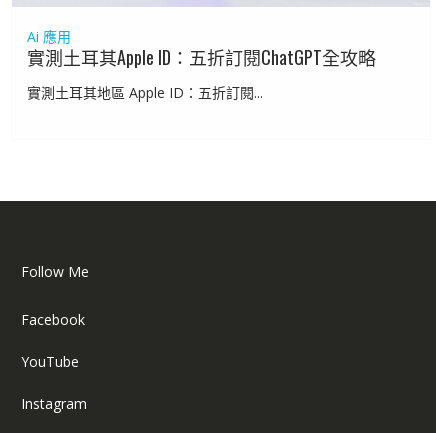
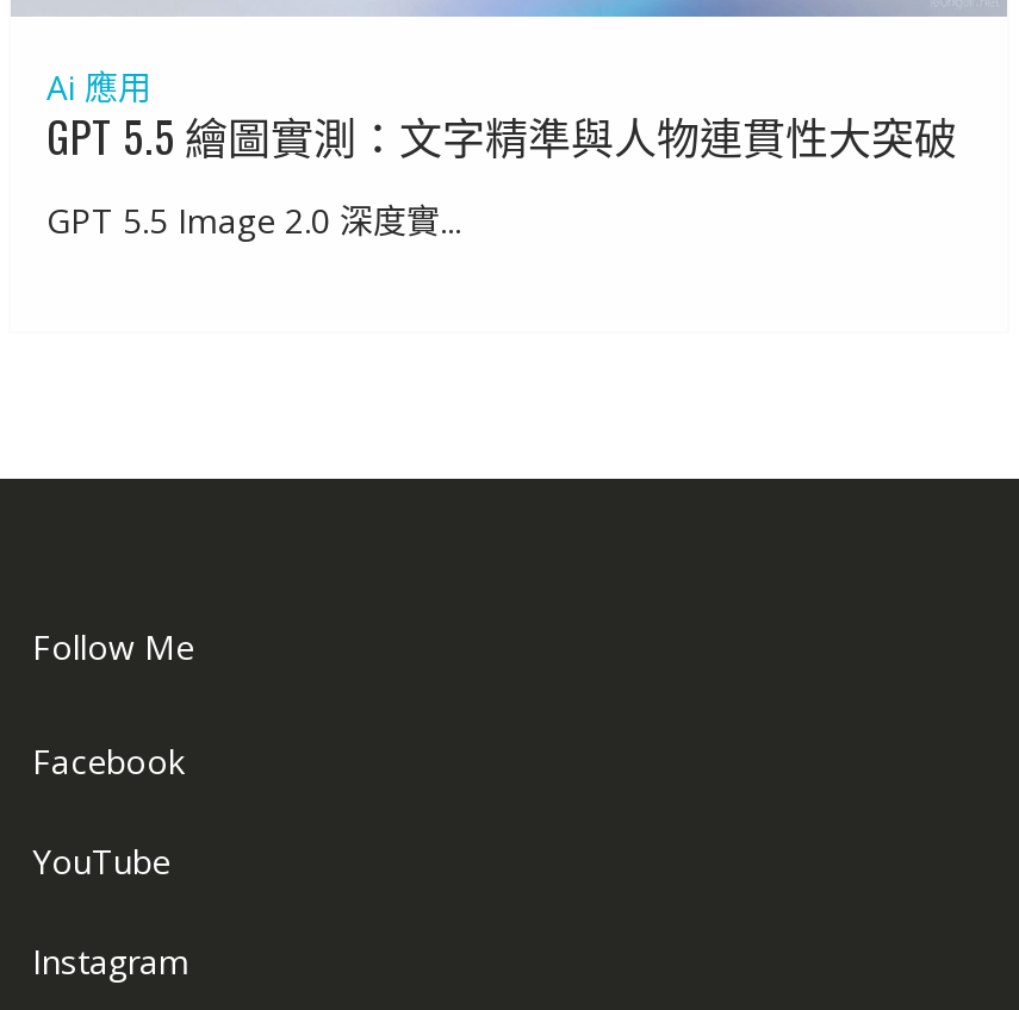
[27,44,376,70] 實測土耳其Apple ID：五折訂閱ChatGPT全攻略 -> [46,105,957,167] GPT 5.5 繪圖實測：文字精準與人物連貫性大突破
[27,83,263,102] 實測土耳其地區 Apple ID：五折訂閱... -> [46,198,461,243] GPT 5.5 Image 2.0 深度實...

